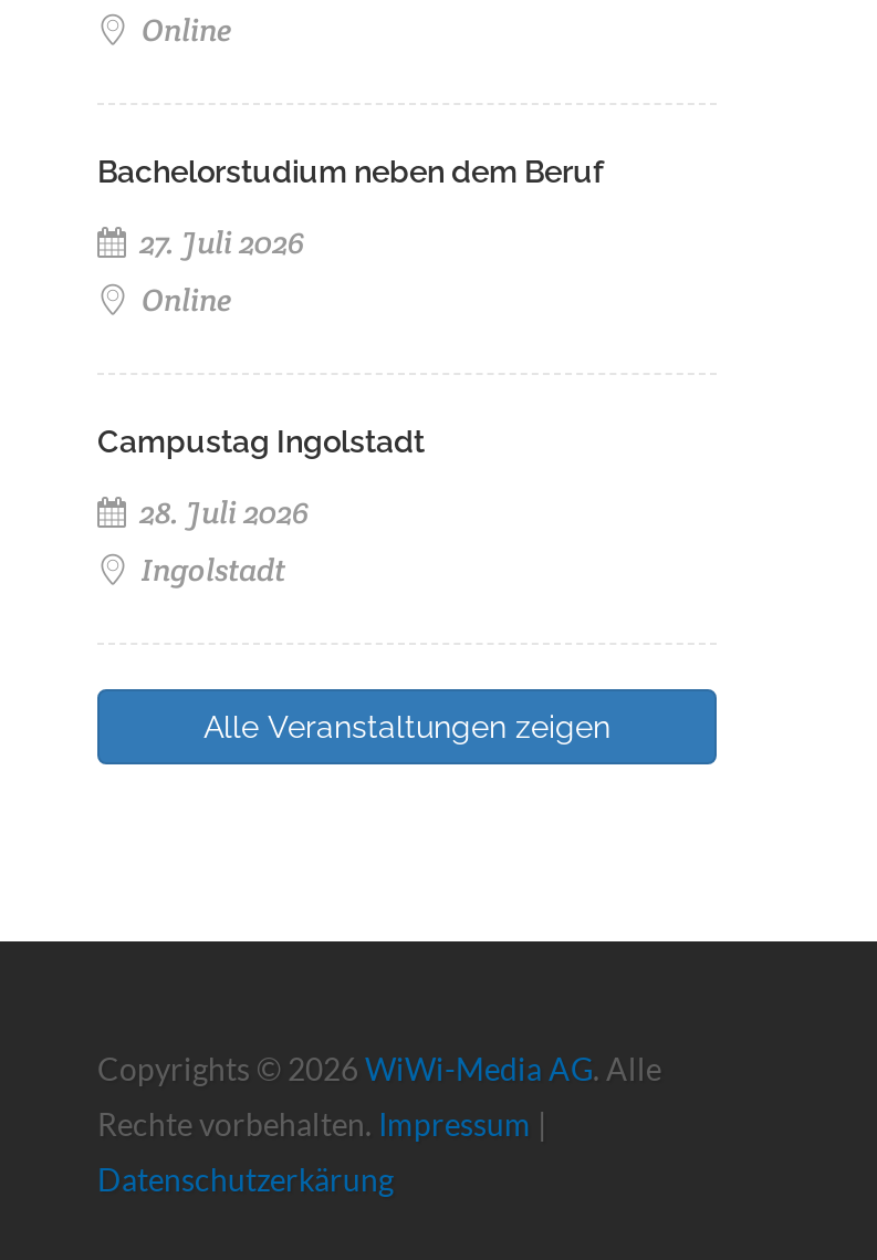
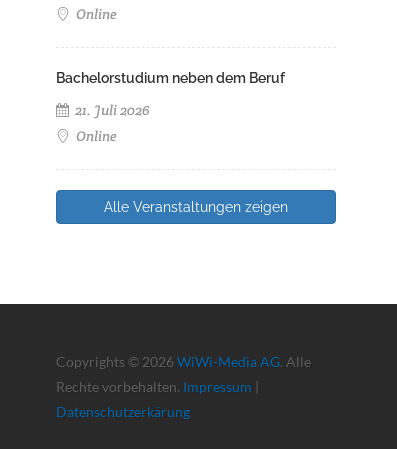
[133,222,305,262] 27. Juli 2026 -> [72,101,150,119] 21. Juli 2026
[97,424,425,590] Campustag Ingolstadt | 28. Juli 2026 | Ingolstadt -> none

